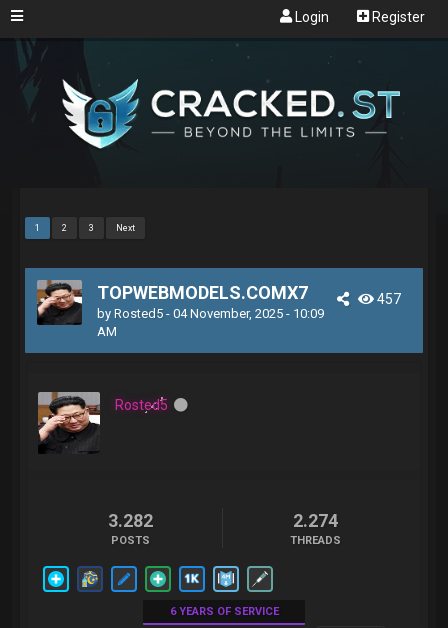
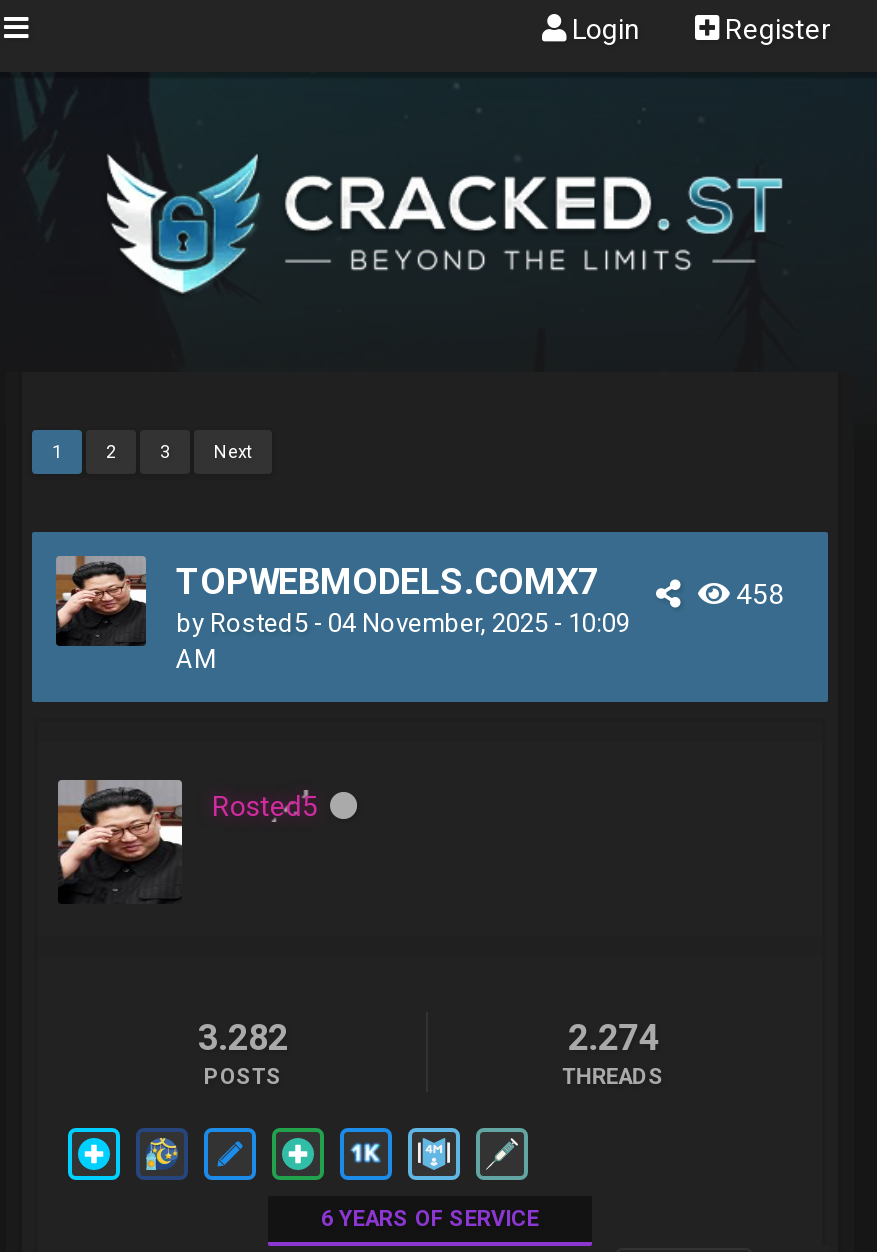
[374,291,401,307] 457 -> [730,578,784,610] 458

